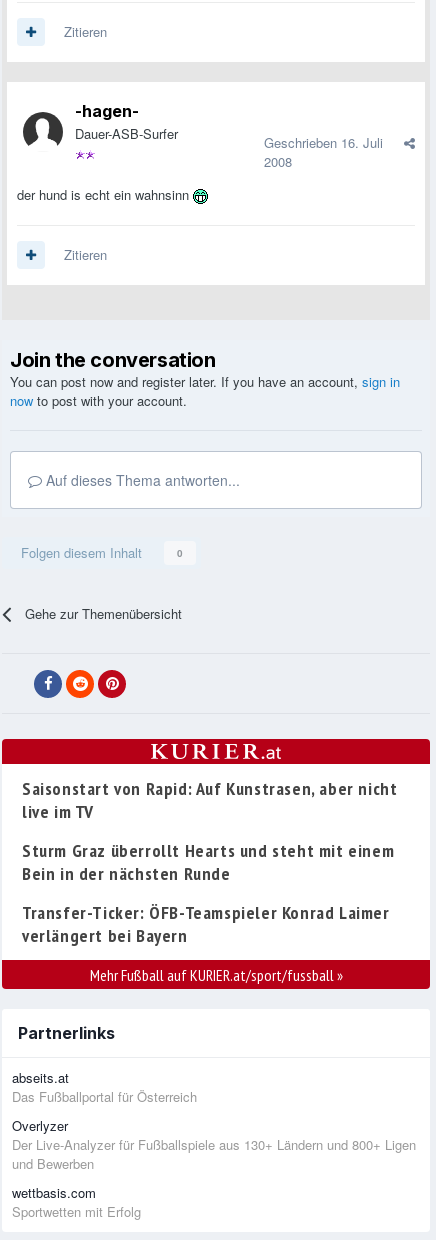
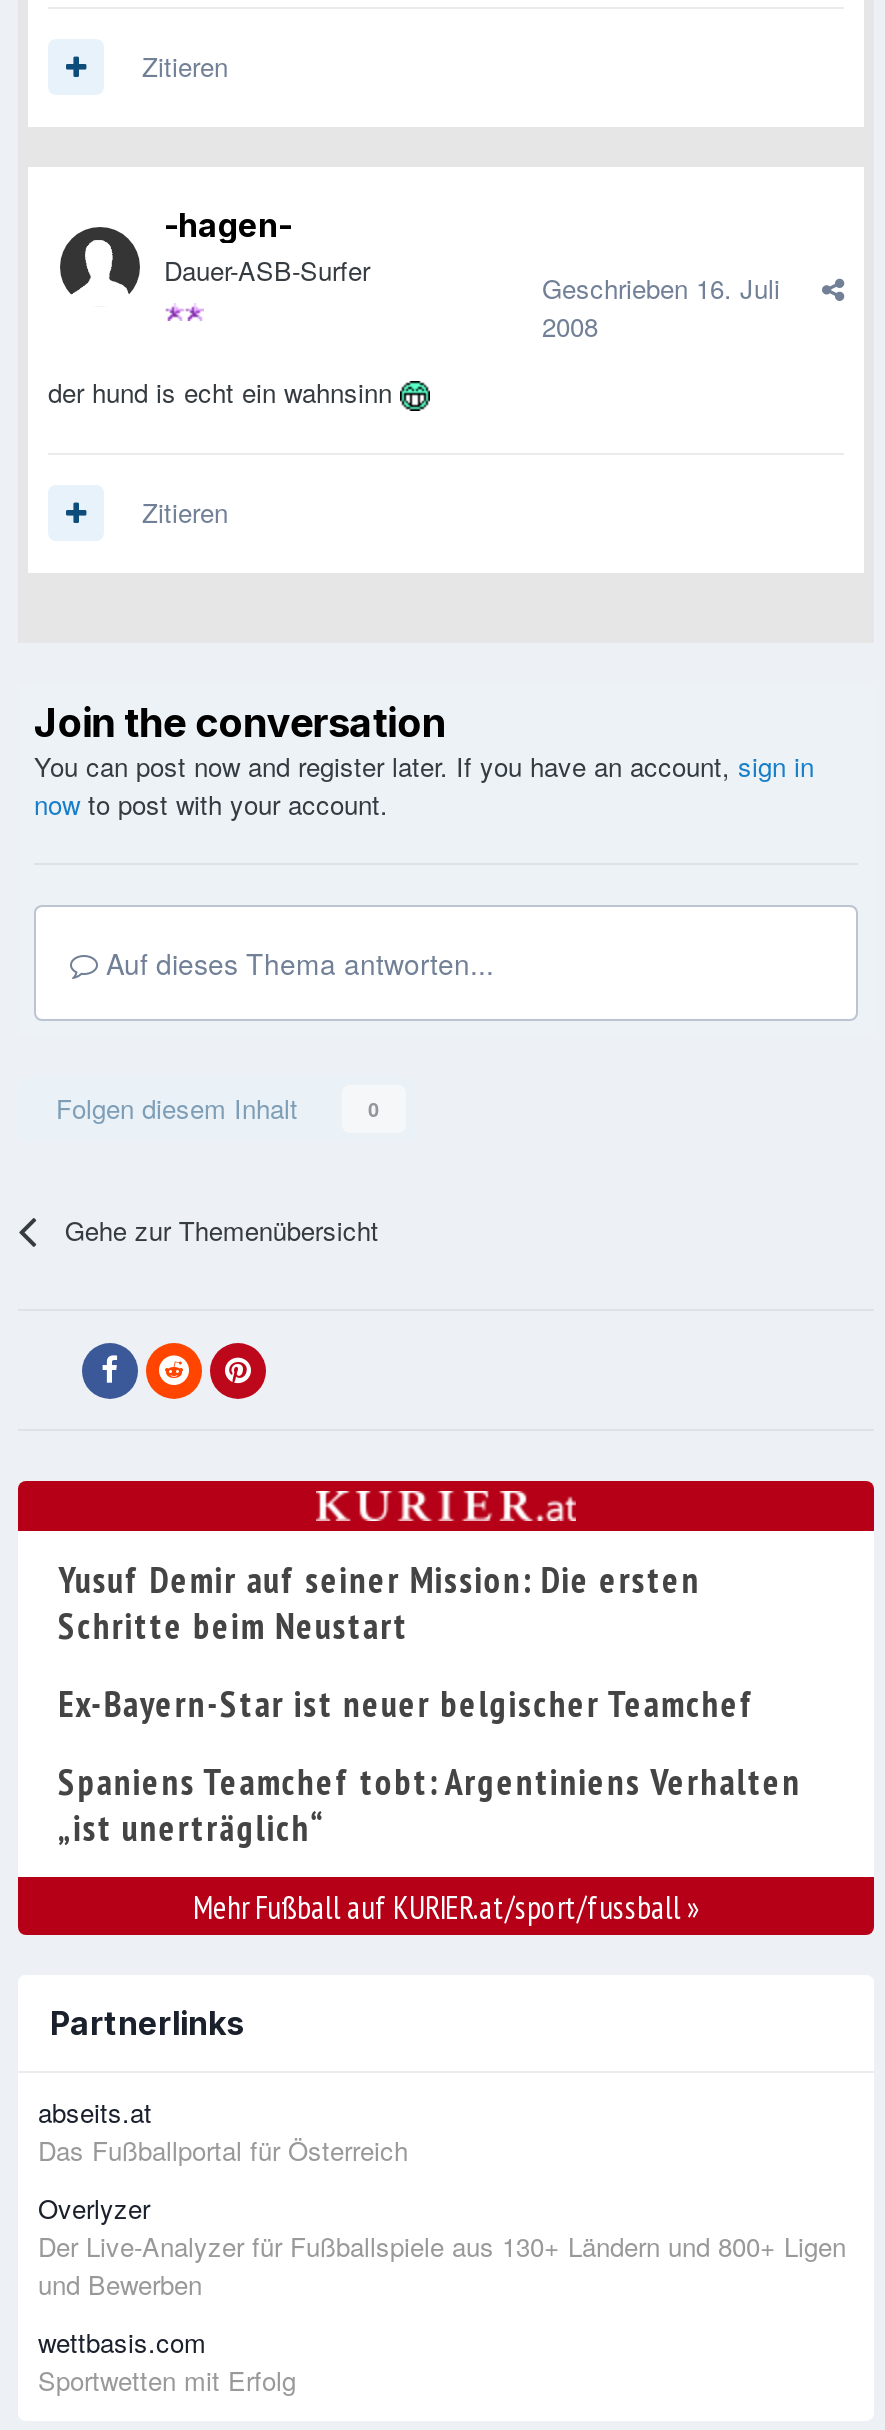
[22,777,397,823] Saisonstart von Rapid: Auf Kunstrasen, aber nicht | live im TV -> [58,1558,700,1650] Yusuf Demir auf seiner Mission: Die ersten | Schritte beim Neustart
[22,839,394,885] Sturm Graz überrollt Hearts und steht mit einem | Bein in der nächsten Runde -> [58,1682,755,1728] Ex-Bayern-Star ist neuer belgischer Teamchef
[22,901,390,947] Transfer-Ticker: ÖFB-Teamspieler Konrad Laimer | verlängert bei Bayern -> [58,1760,801,1852] Spaniens Teamchef tobt: Argentiniens Verhalten | „ist unerträglich“

